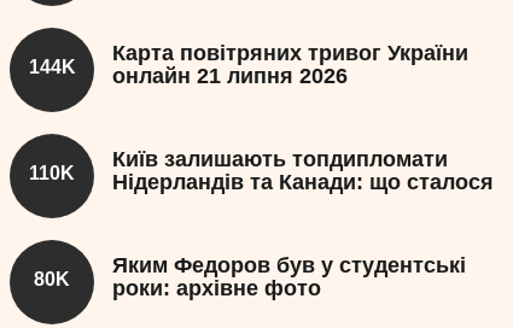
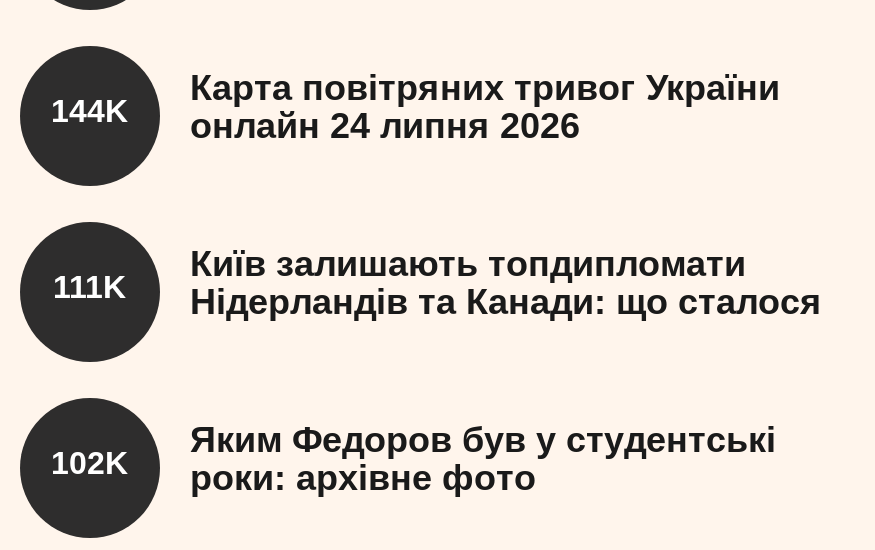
[28,56,348,88] 144K онлайн 21 липня 2026 -> [51,94,580,147] 144K онлайн 24 липня 2026
[29,163,494,195] 110K Нідерландів та Канади: що сталося -> [53,270,822,323] 111K Нідерландів та Канади: що сталося
[34,269,70,289] 80K -> [51,446,129,480] 102K

